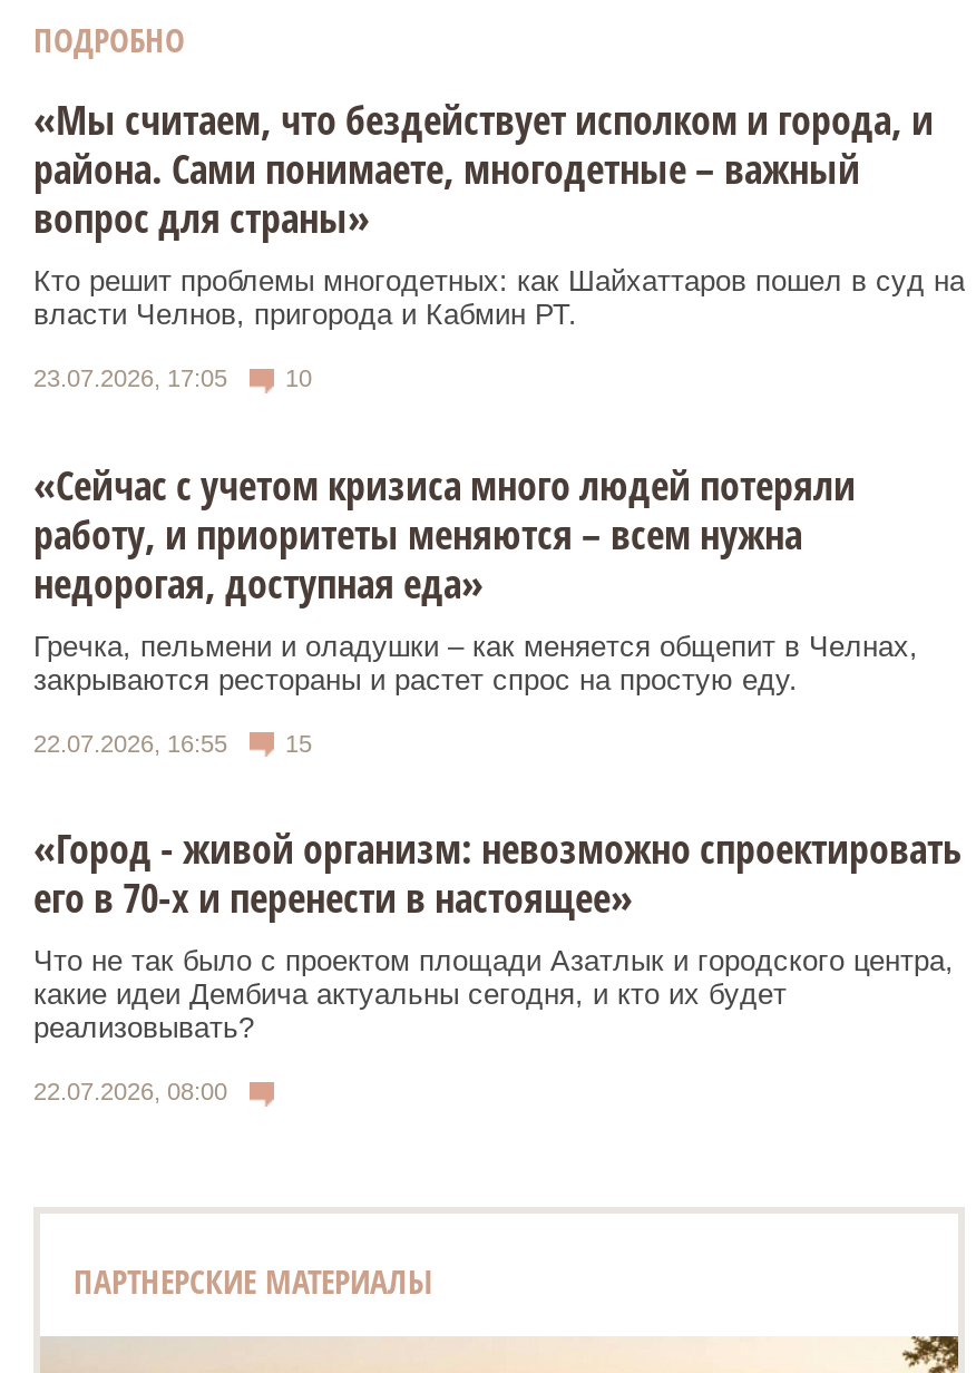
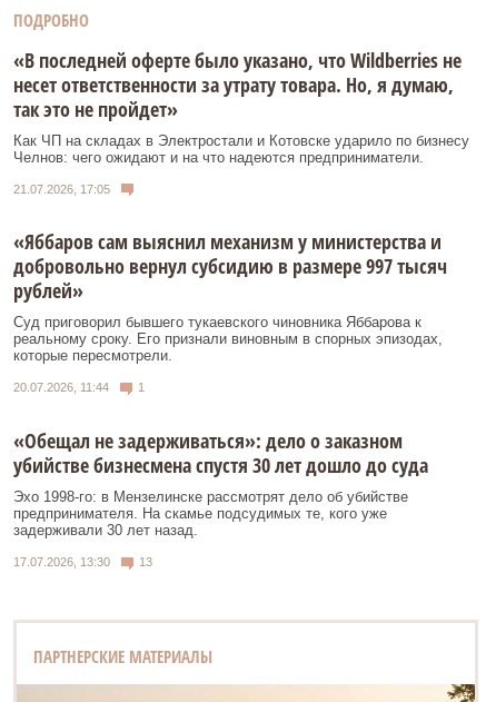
[33,93,965,332] «Мы считаем, что бездействует исполком и города, и | района. Сами понимаете, многодетные – важный | вопрос для страны» | Кто решит проблемы многодетных: как Шайхаттаров пошел в суд на | власти Челнов, пригорода и Кабмин РТ. -> [13,47,469,166] «В последней оферте было указано, что Wildberries не | несет ответственности за утрату товара. Но, я думаю, | так это не пройдет» | Как ЧП на складах в Электростали и Котовске ударило по бизнесу | Челнов: чего ожидают и на что надеются предприниматели.
[33,365,312,392] 23.07.2026, 17:05 | 10 -> [13,182,110,196] 21.07.2026, 17:05
[33,458,918,697] «Сейчас с учетом кризиса много людей потеряли | работу, и приоритеты меняются – всем нужна | недорогая, доступная еда» | Гречка, пельмени и оладушки – как меняется общепит в Челнах, | закрываются рестораны и растет спрос на простую еду. -> [13,229,447,364] «Яббаров сам выяснил механизм у министерства и | добровольно вернул субсидию в размере 997 тысяч | рублей» | Суд приговорил бывшего тукаевского чиновника Яббарова к | реальному сроку. Его признали виновным в спорных эпизодах, | которые пересмотрели.
[33,730,312,757] 22.07.2026, 16:55 | 15 -> [13,381,145,394] 20.07.2026, 11:44 | 1
[33,823,963,1046] «Город - живой организм: невозможно спроектировать | его в 70-х и перенести в настоящее» | Что не так было с проектом площади Азатлык и городского центра, | какие идеи Дембича актуальны сегодня, и кто их будет | реализовывать? -> [13,427,428,539] «Обещал не задерживаться»: дело о заказном | убийстве бизнесмена спустя 30 лет дошло до суда | Эхо 1998-го: в Мензелинске рассмотрят дело об убийстве | предпринимателя. На скамье подсудимых те, кого уже | задерживали 30 лет назад.
[33,1079,227,1106] 22.07.2026, 08:00 -> [13,555,152,569] 17.07.2026, 13:30 | 13

